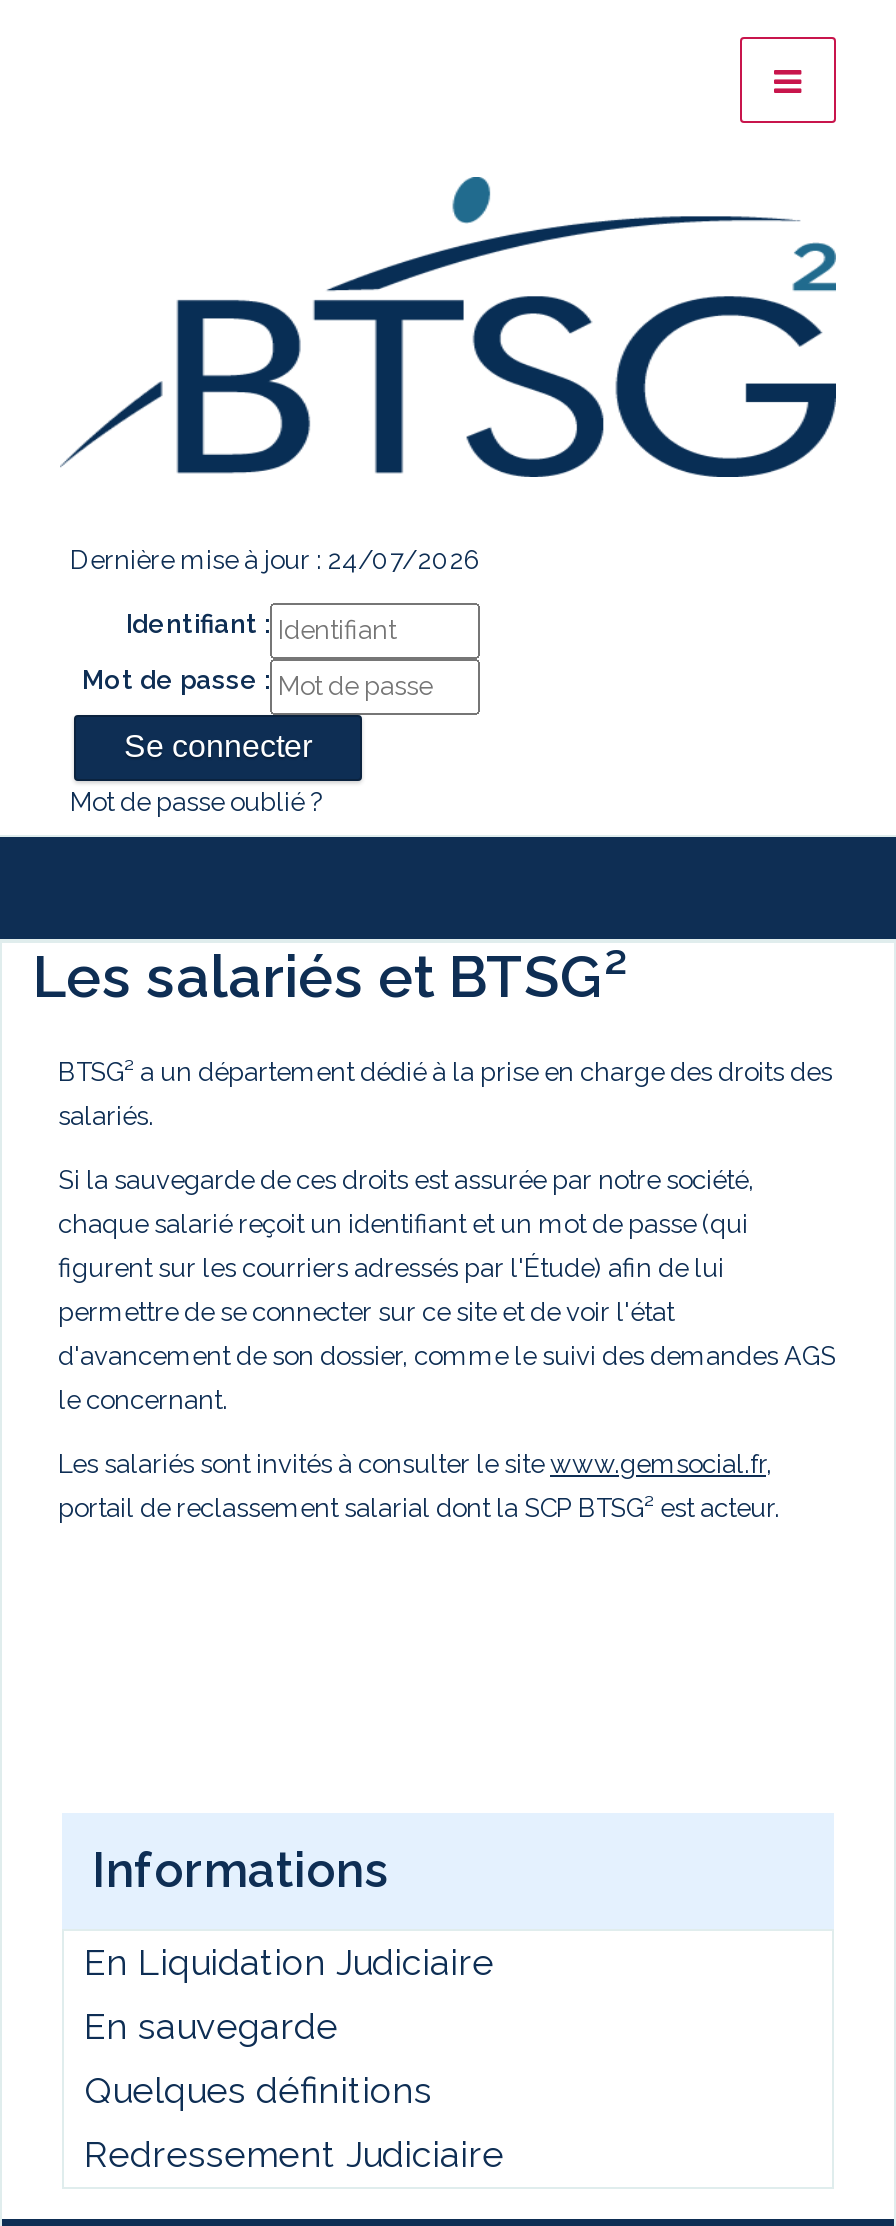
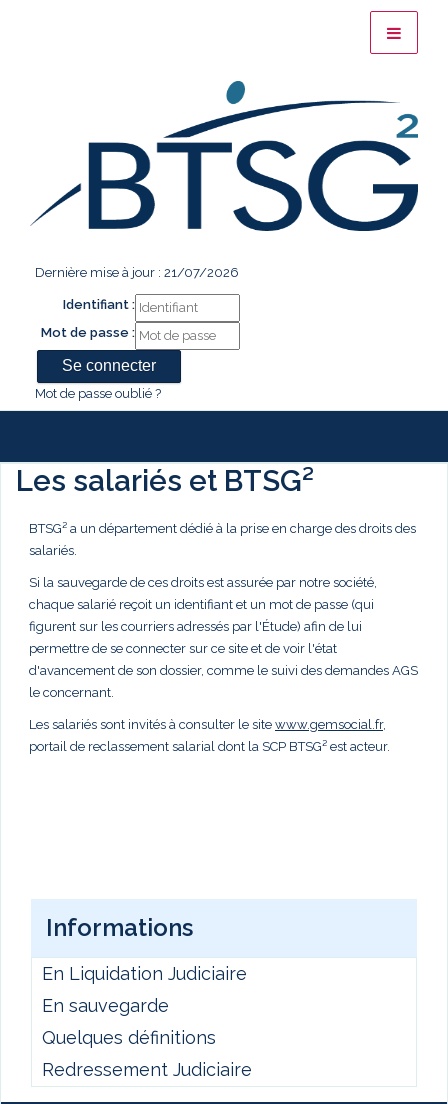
[70,545,482,575] Dernière mise à jour : 24/07/2026 -> [35,265,239,280] Dernière mise à jour : 21/07/2026

